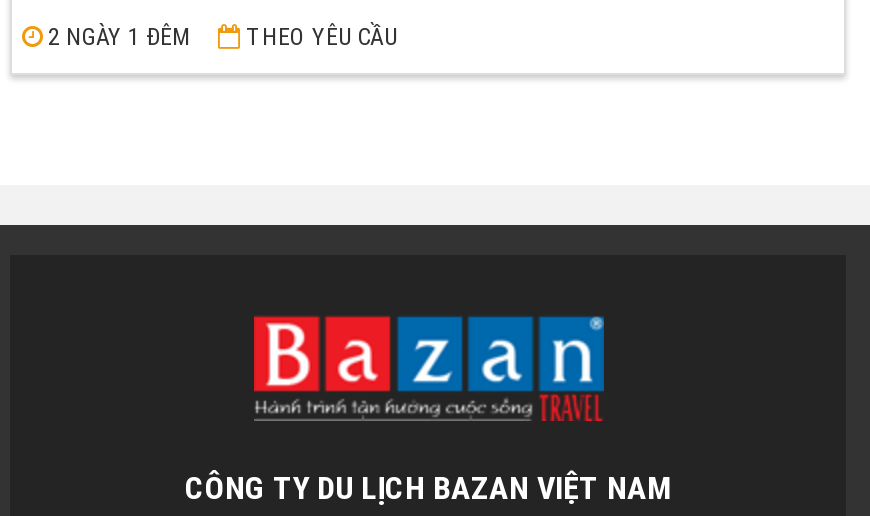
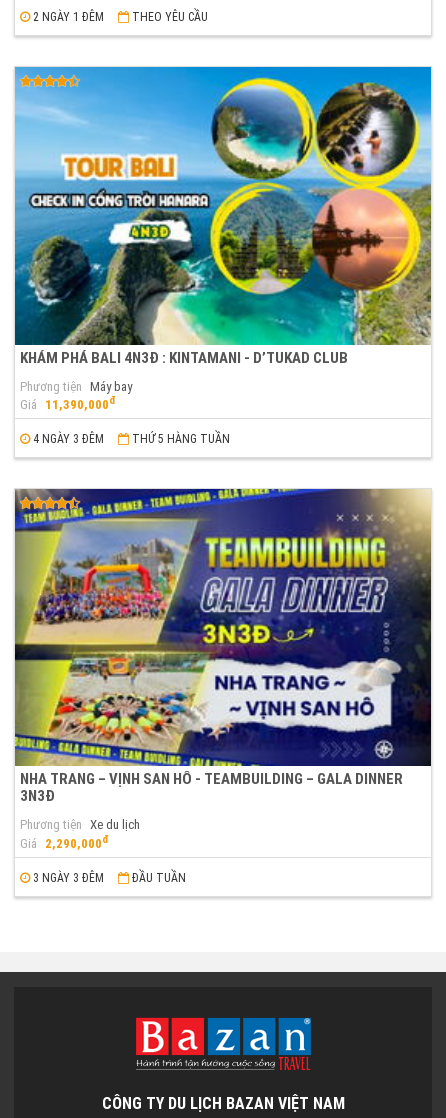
none -> [14,66,432,446] [image] | KHÁM PHÁ BALI 4N3Đ : KINTAMANI - D’TUKAD CLUB | Phương tiện Máy bay | Giá 11,390,000đ | 4 NGÀY 3 ĐÊM | THỨ 5 HÀNG TUẦN
none -> [14,488,432,884] [image] | NHA TRANG – VỊNH SAN HÔ - TEAMBUILDING – GALA DINNER | 3N3Đ | Phương tiện Xe du lịch | Giá 2,290,000đ | 3 NGÀY 3 ĐÊM | ĐẦU TUẦN

